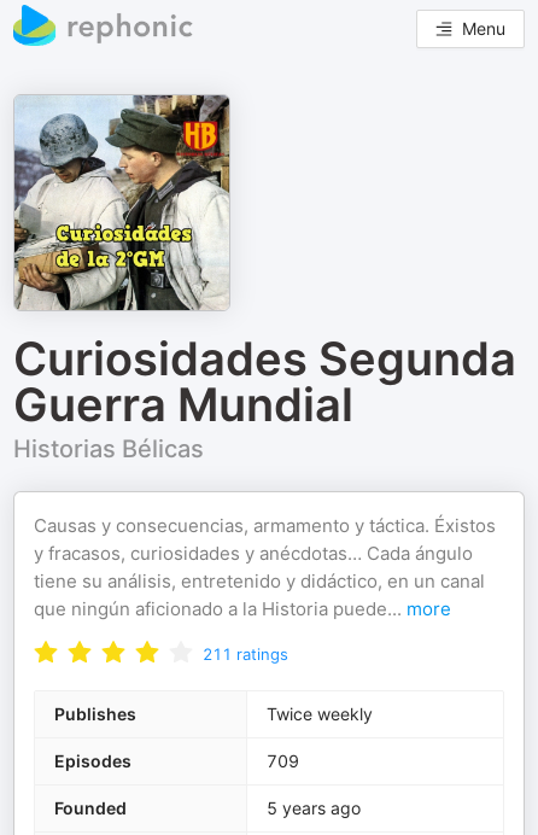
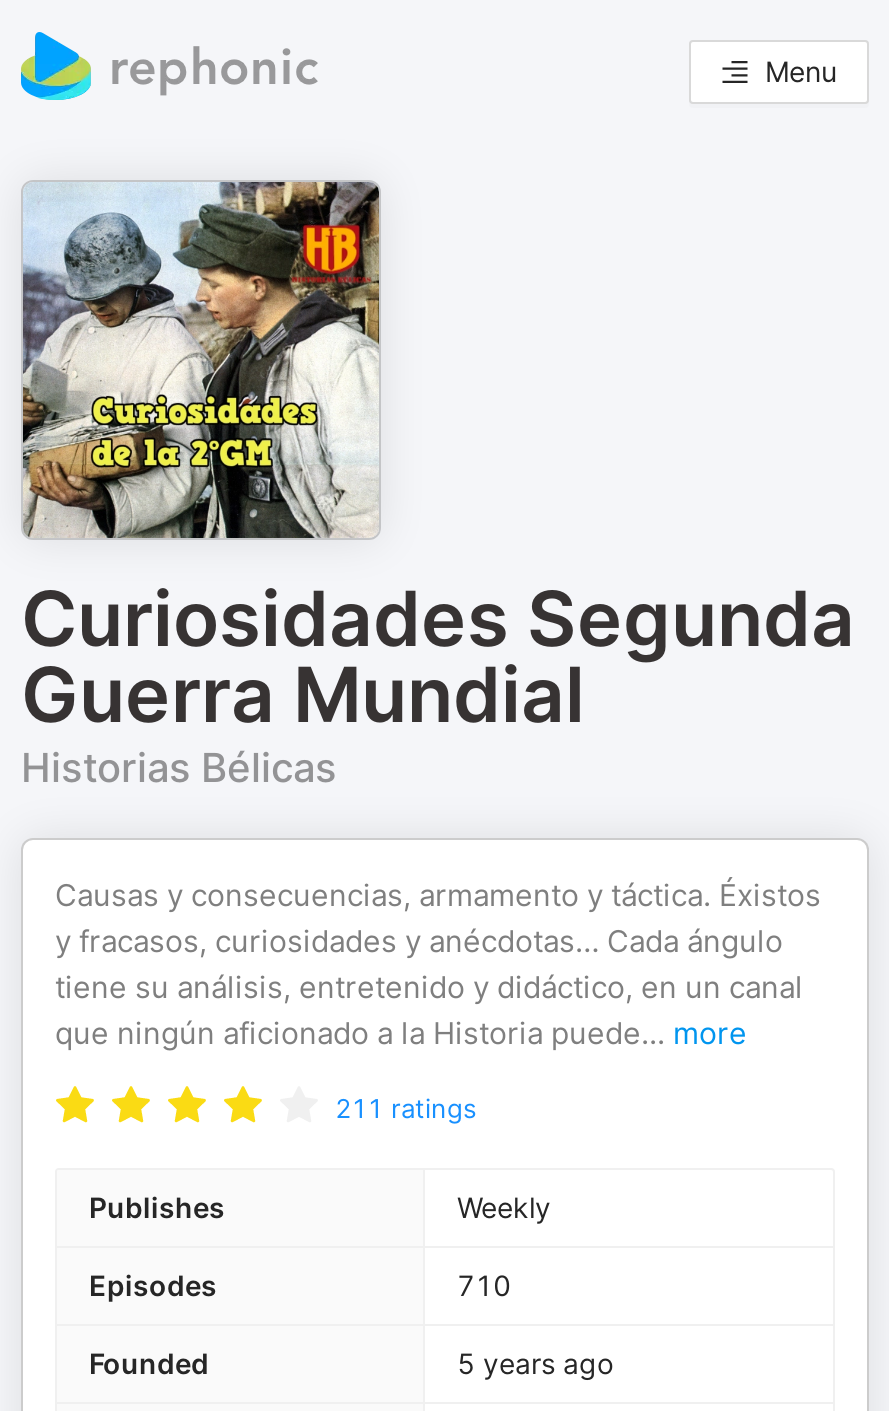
[267,703,373,724] Twice weekly -> [457,1190,551,1224] Weekly
[267,751,299,771] 709 -> [457,1268,511,1302] 710

